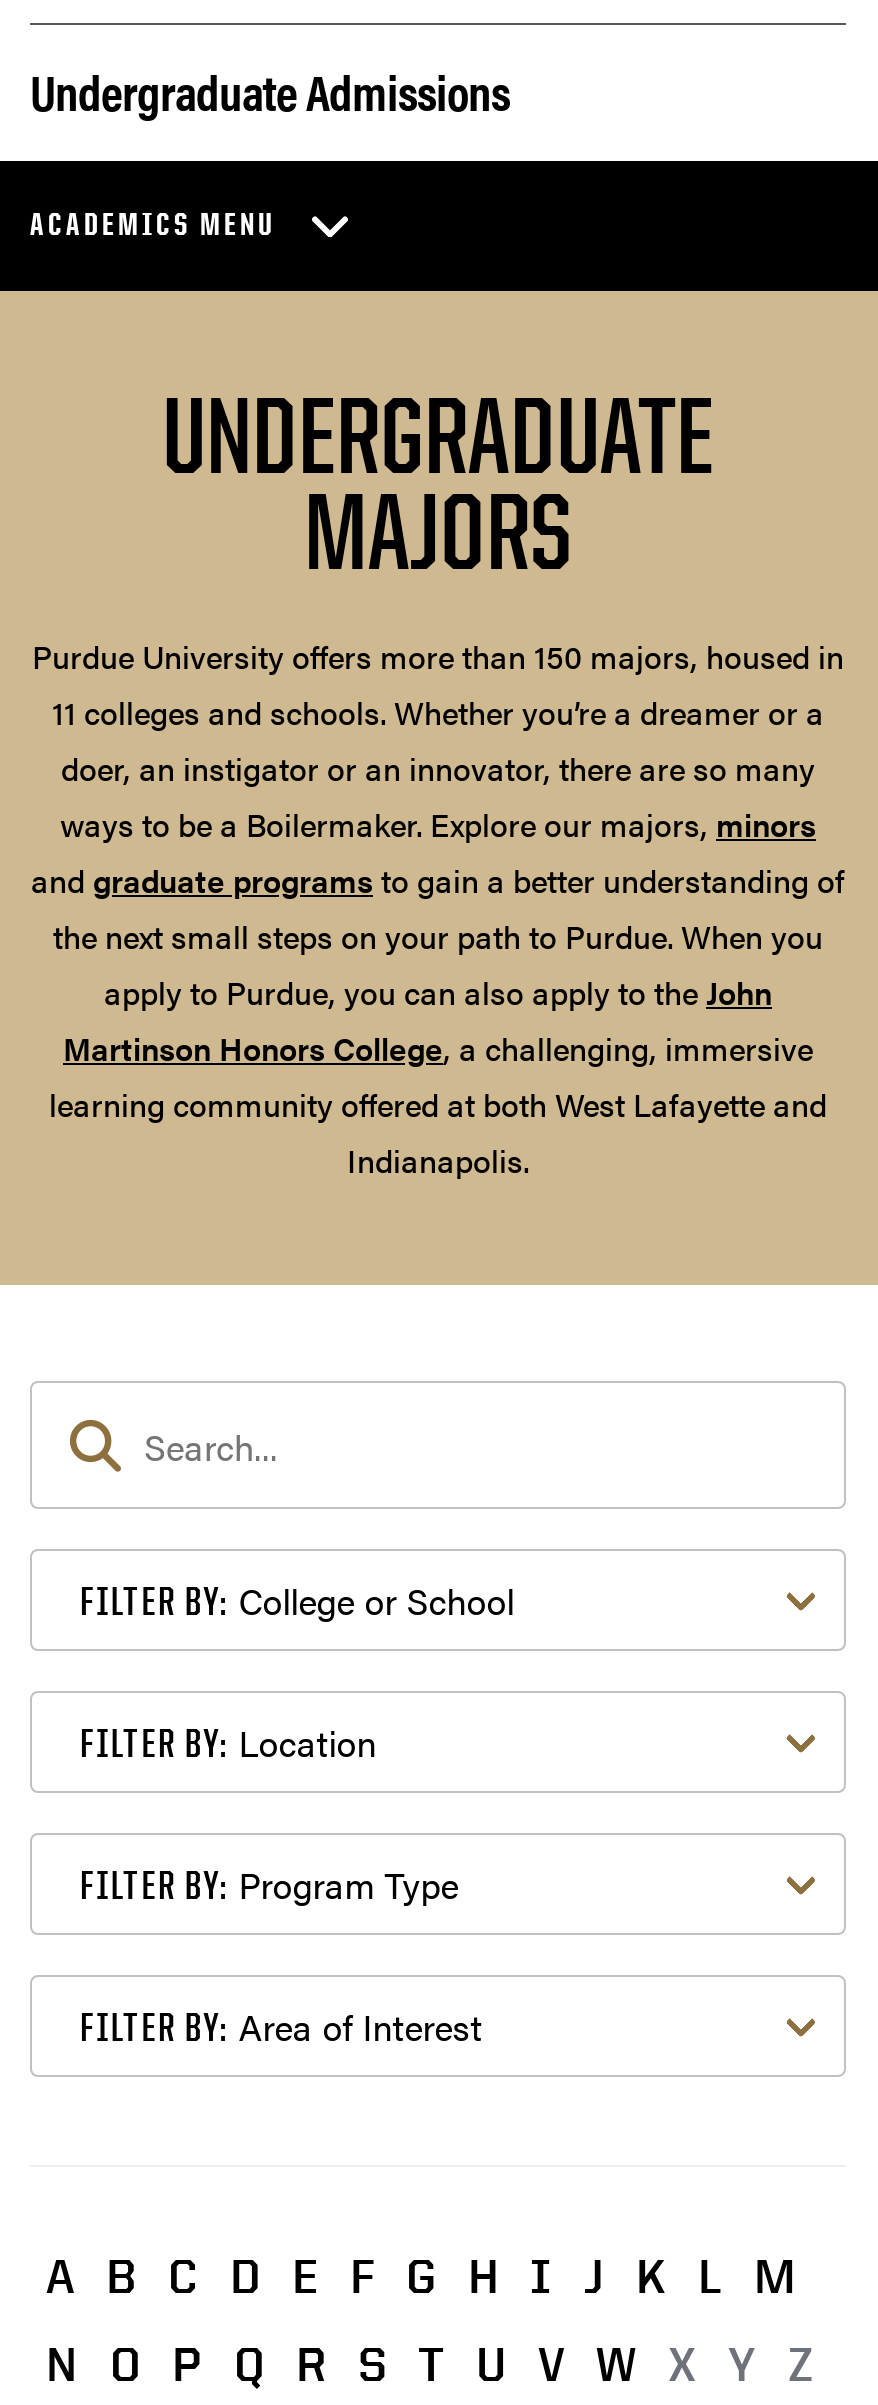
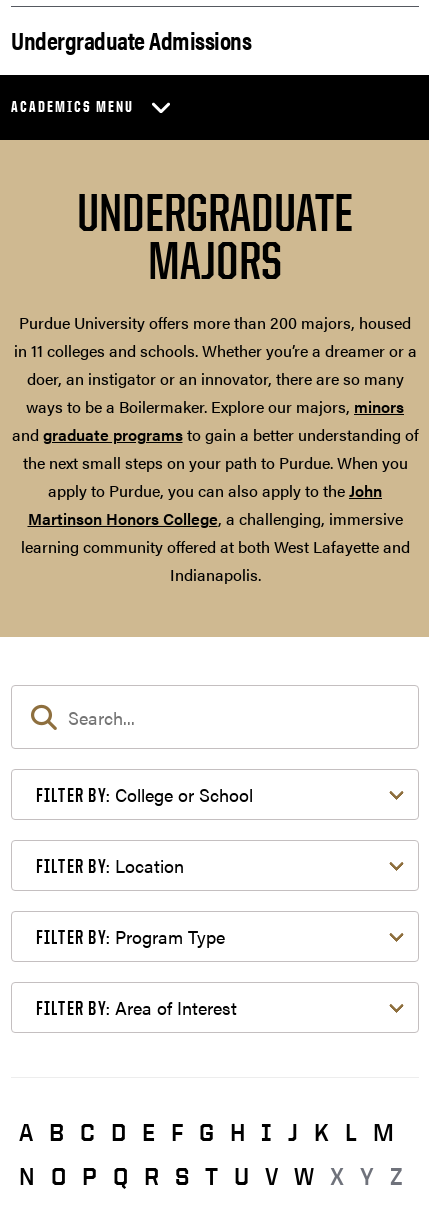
[32,633,844,735] Purdue University offers more than 150 majors, housed in | 11 colleges and schools. Whether you’re a dreamer or a -> [13,311,416,362] Purdue University offers more than 200 majors, housed | in 11 colleges and schools. Whether you’re a dreamer or a

